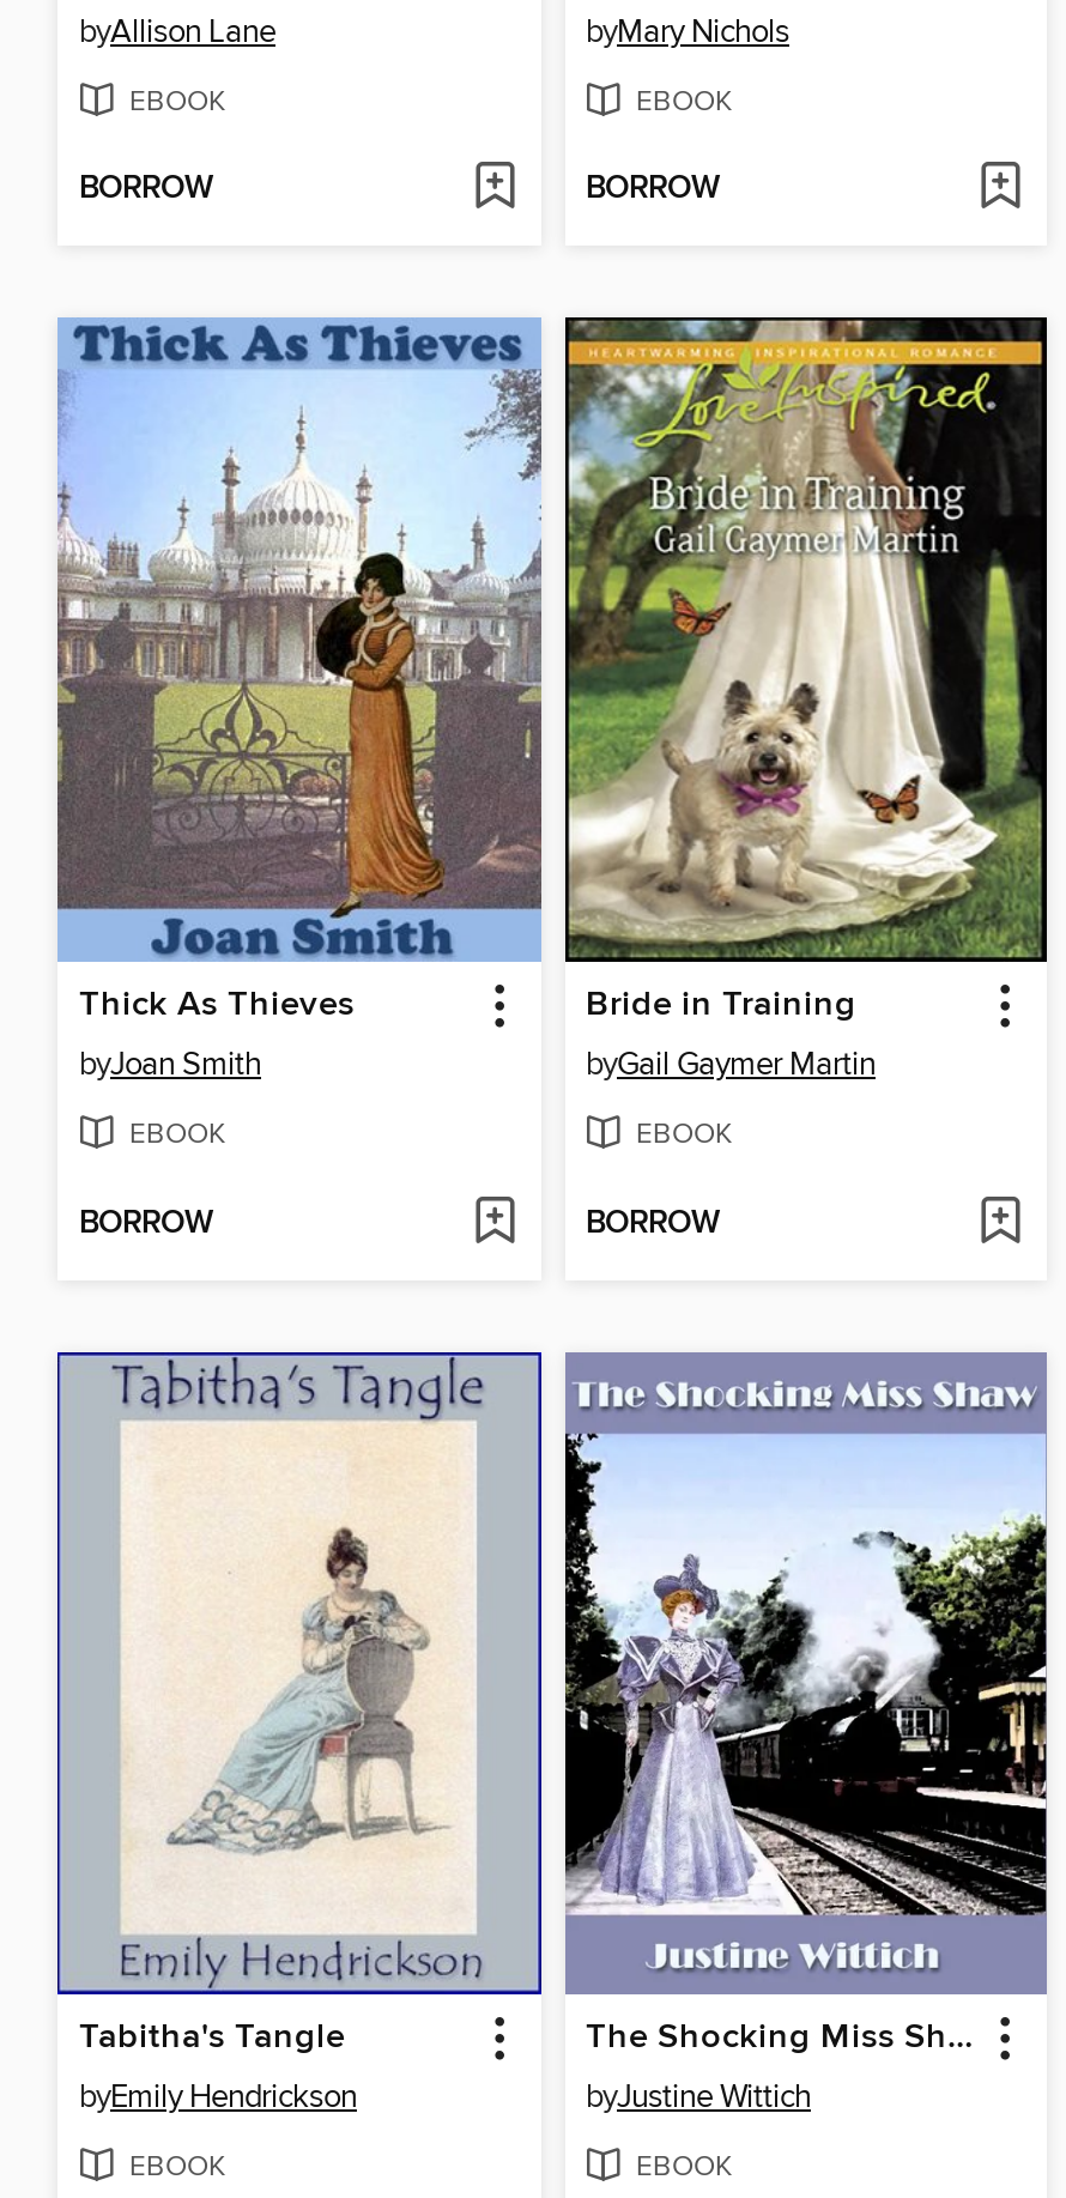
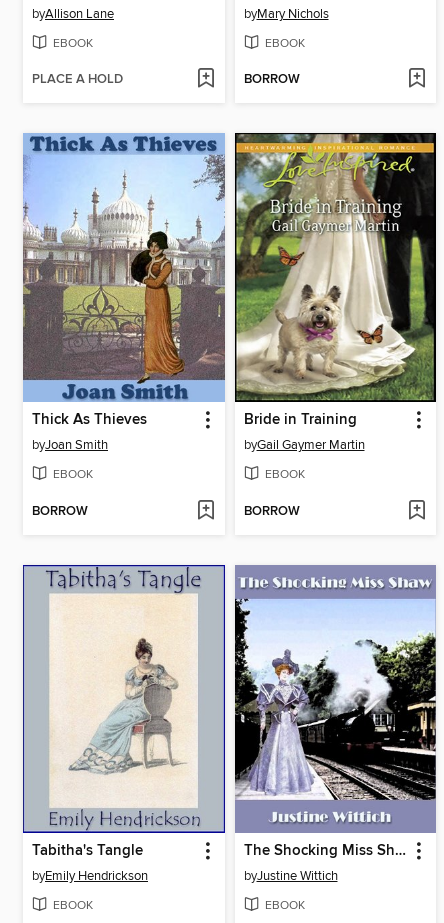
[79,170,213,210] BORROW -> [32,71,123,88] PLACE A HOLD

